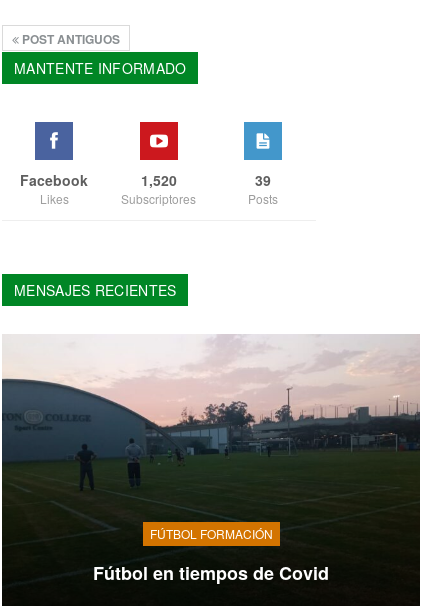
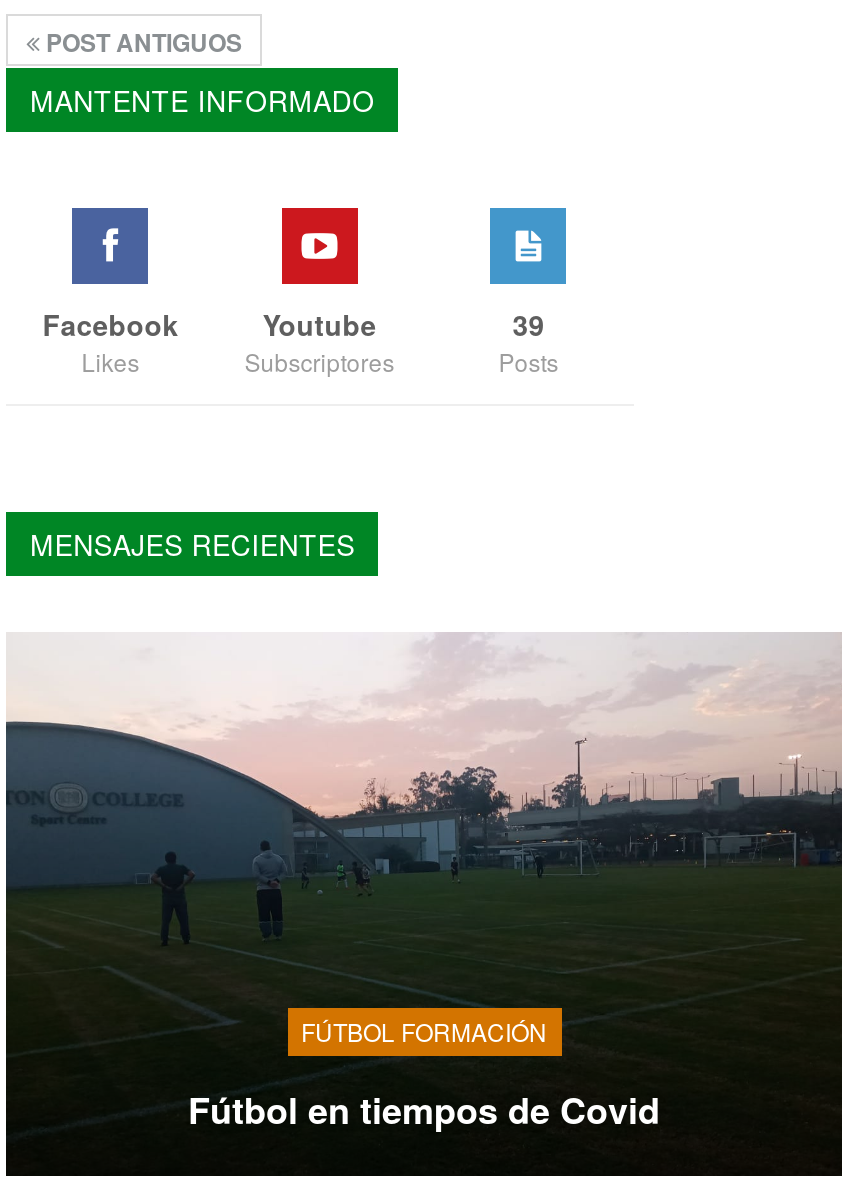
[141,170,177,190] 1,520 -> [262,304,376,344] Youtube

